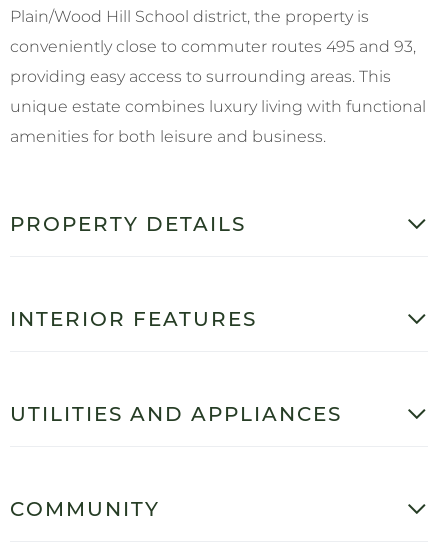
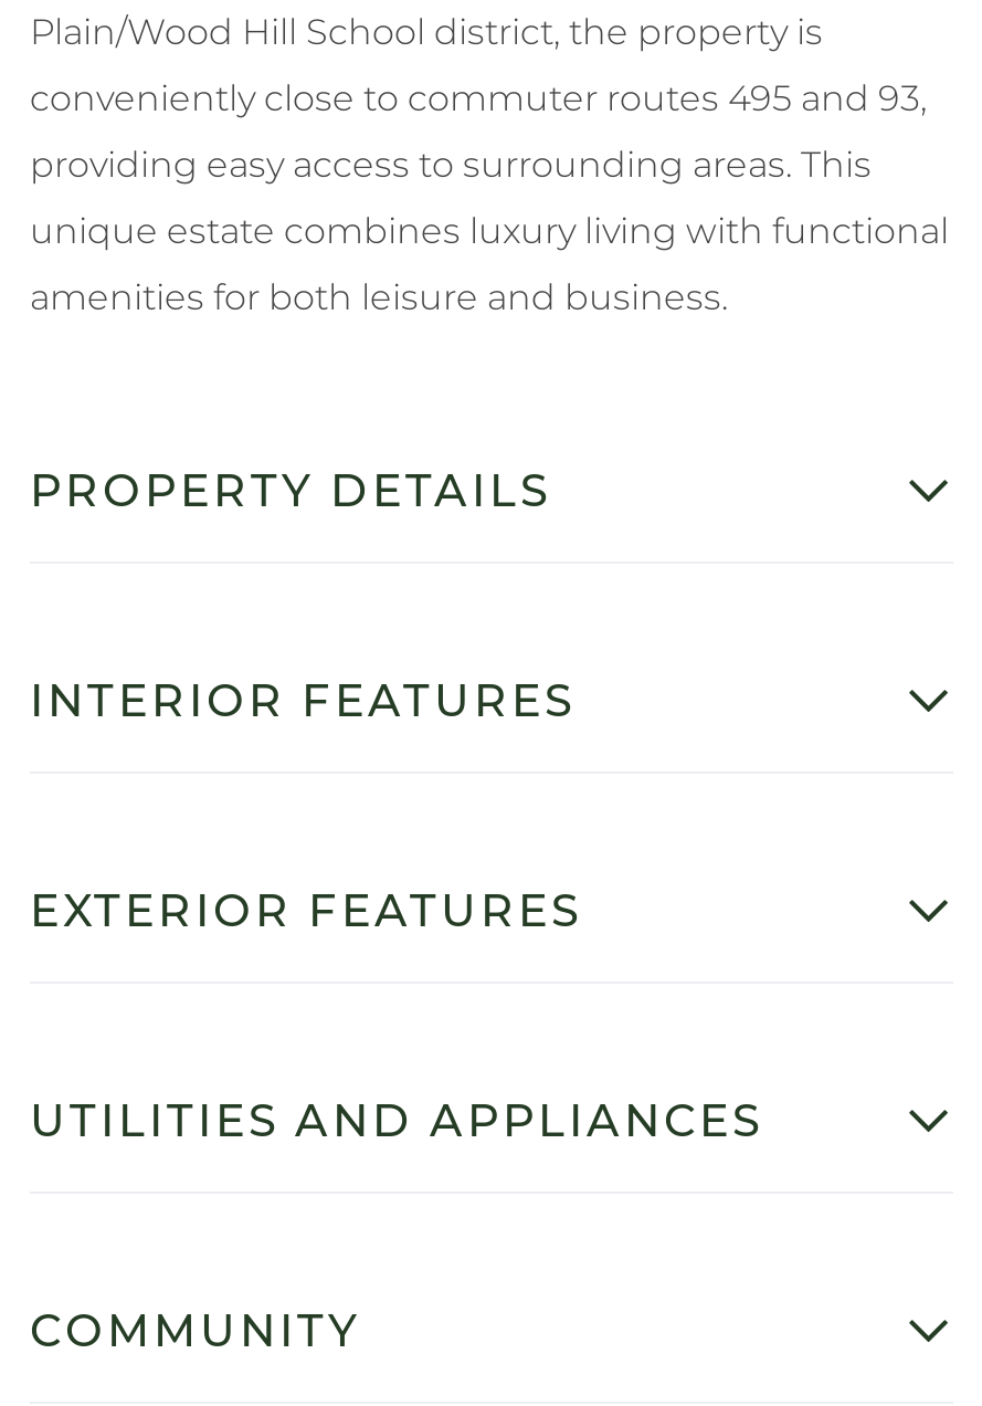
none -> [30,884,582,937] EXTERIOR FEATURES

